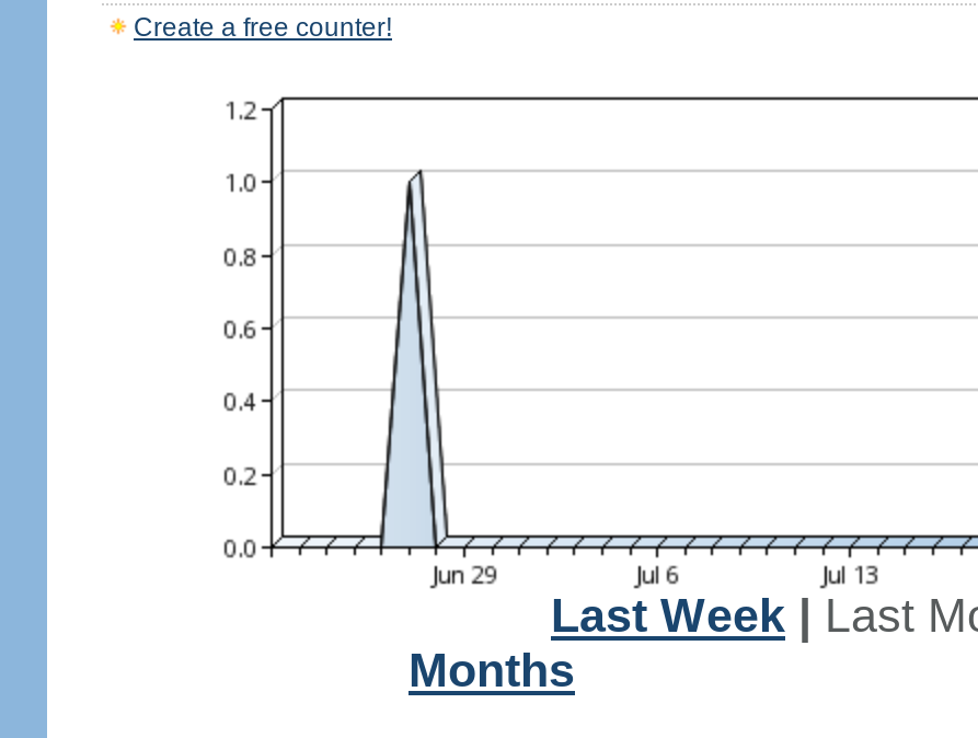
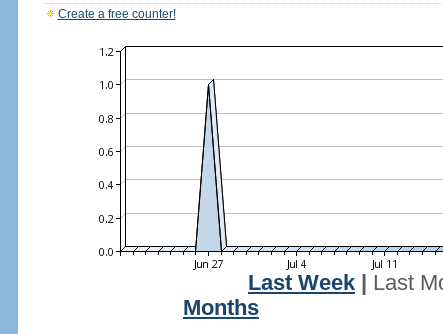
[376,168,505,549] [image] -> [169,78,228,252] [image]

